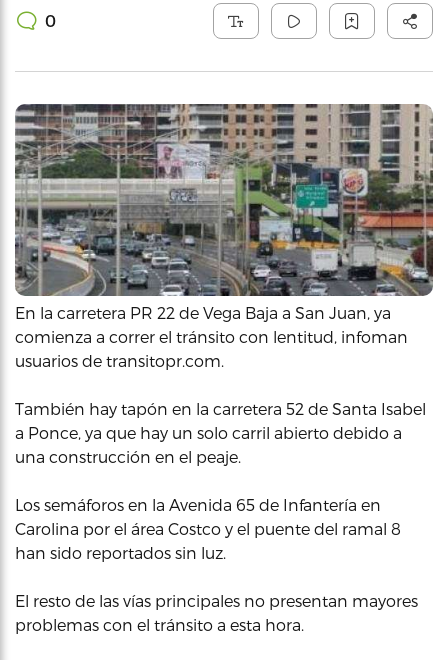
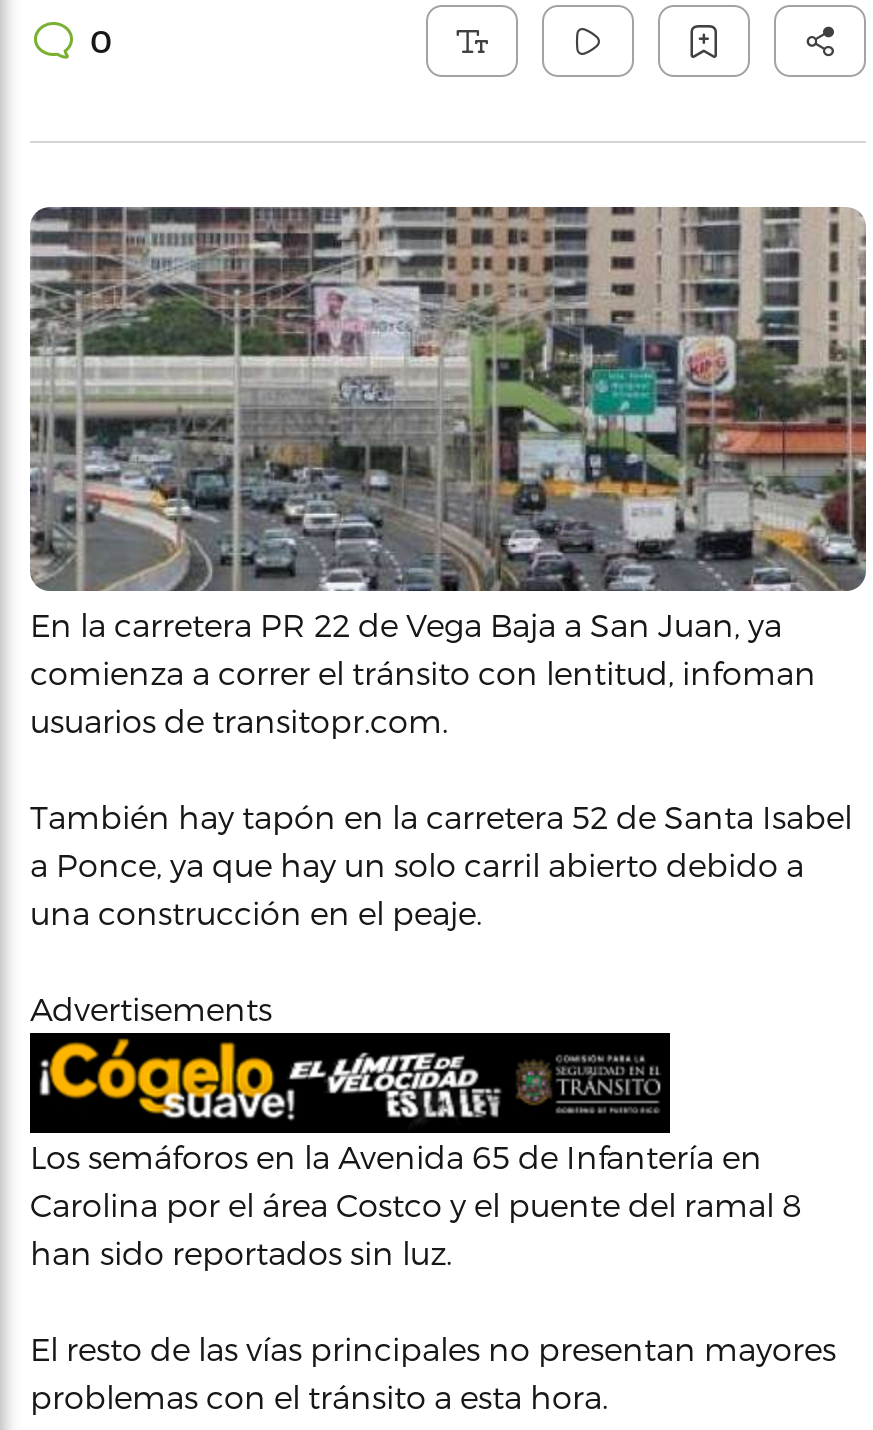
none -> [28,1031,672,1133] [image]
none -> [30,989,272,1027] Advertisements

